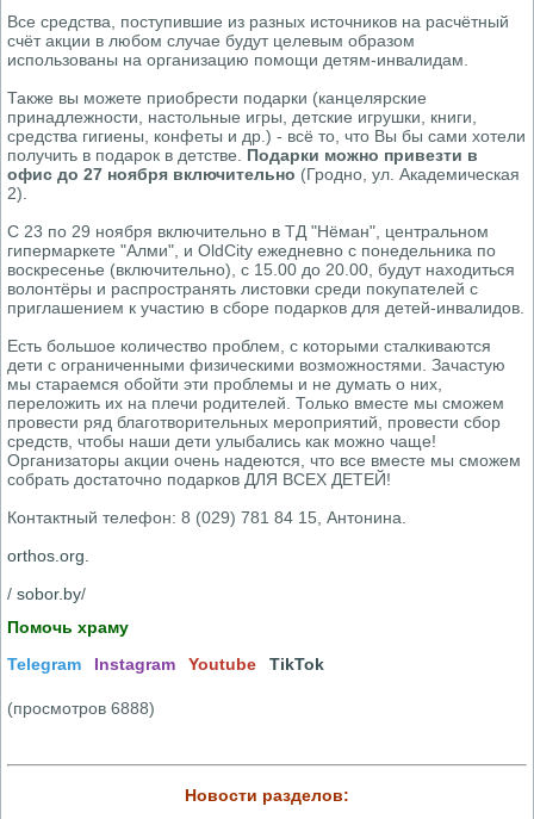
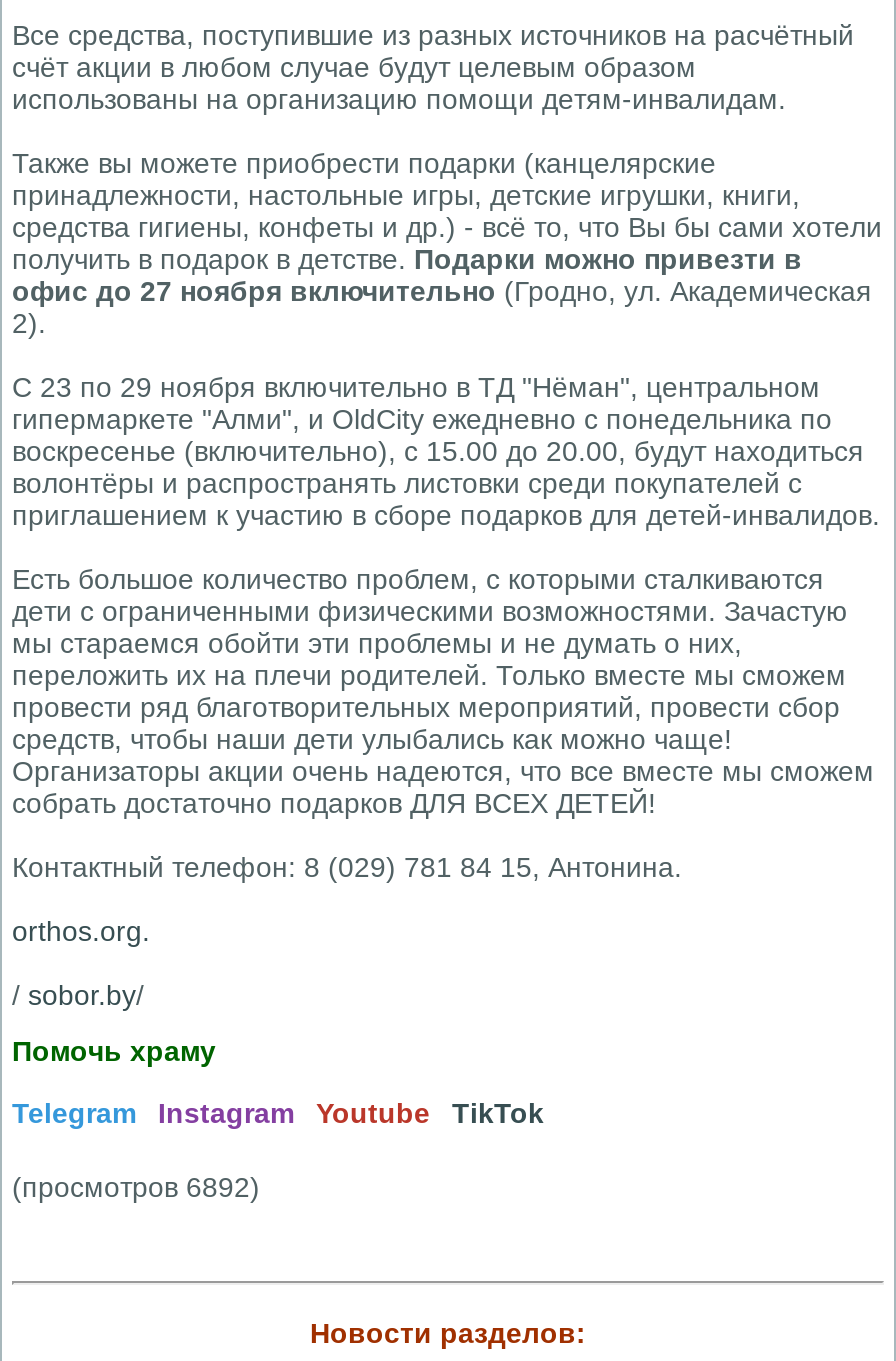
[7,699,155,718] (просмотров 6888) -> [12,1171,260,1203] (просмотров 6892)

